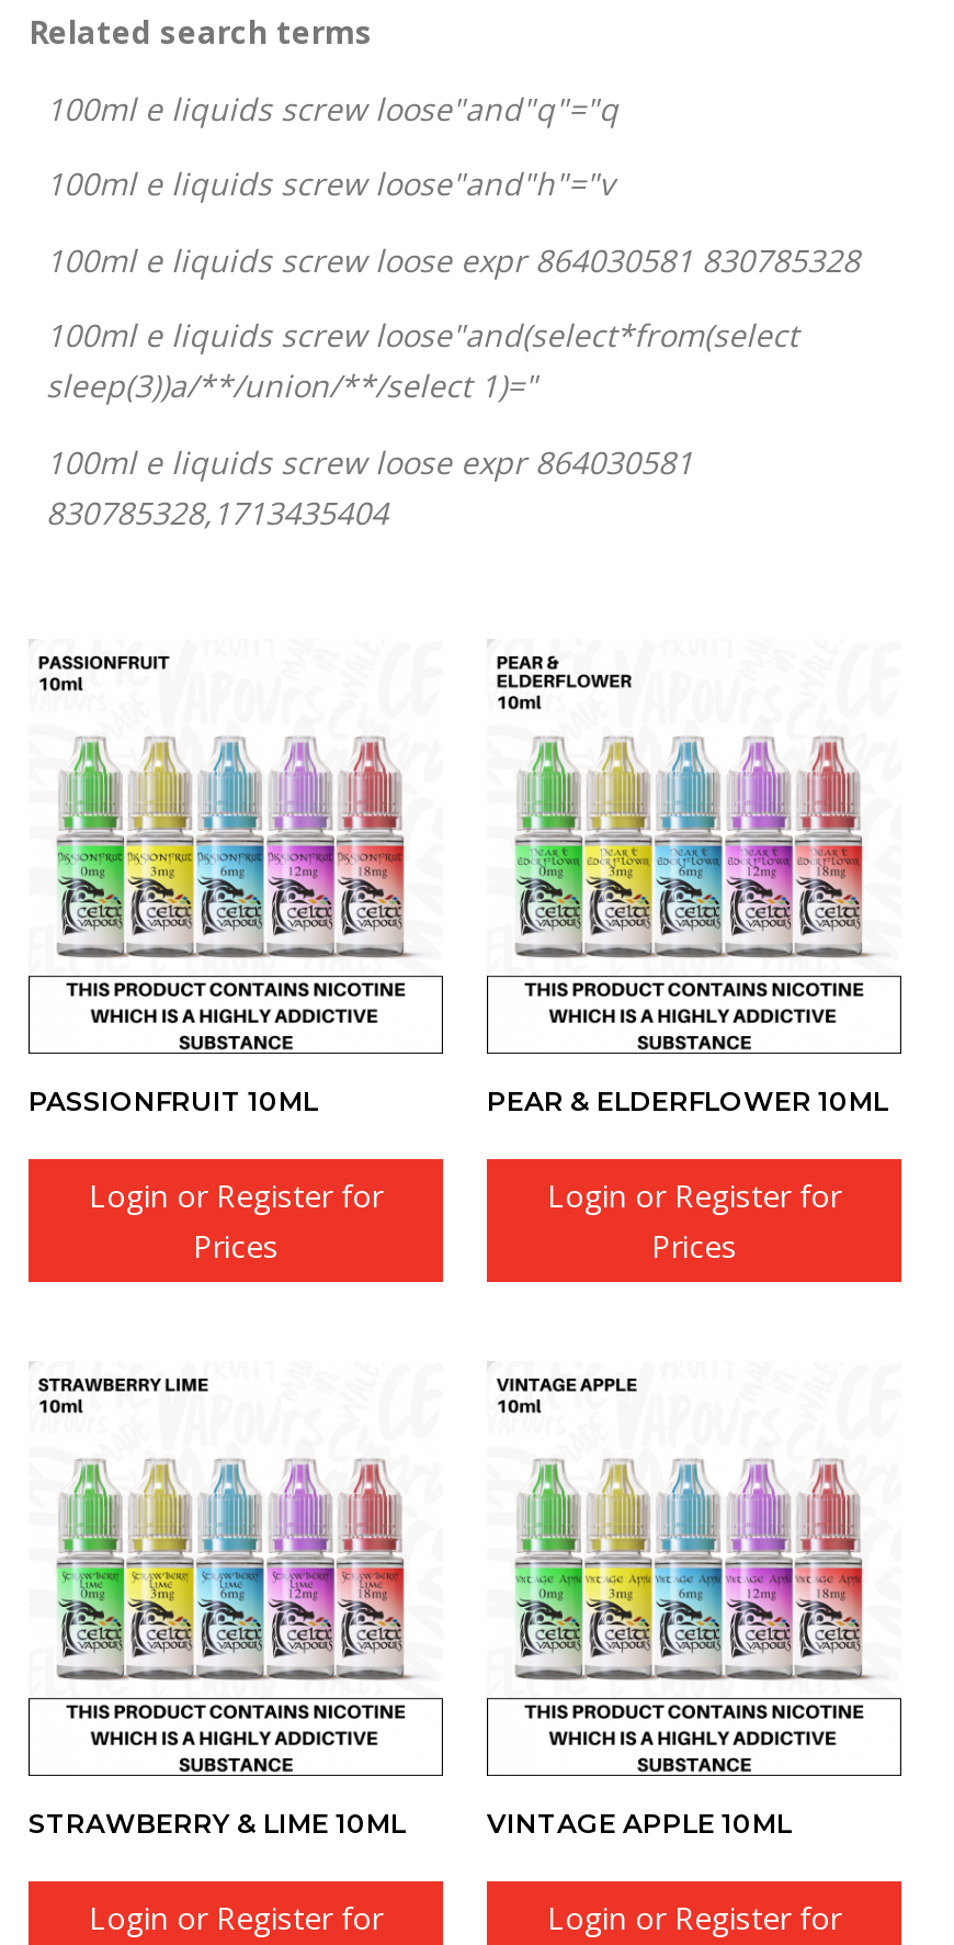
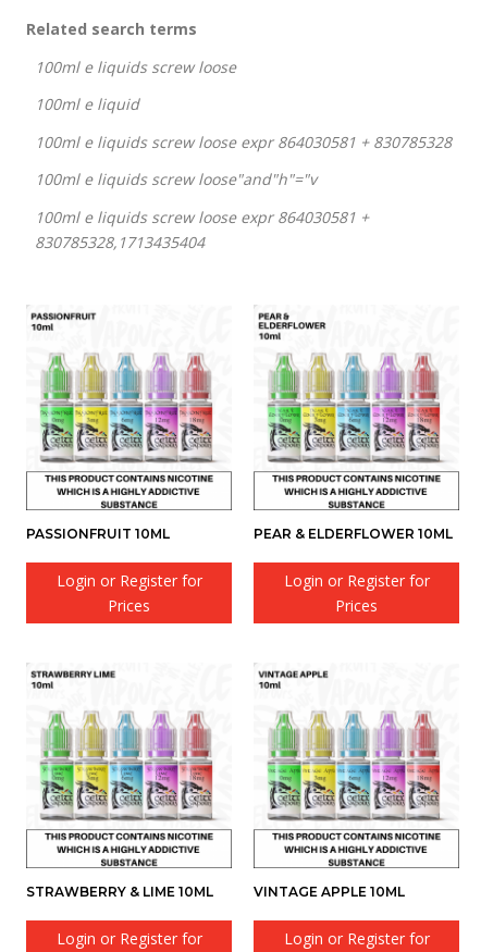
[46,87,618,129] 100ml e liquids screw loose"and"q"="q -> [35,56,452,152] 100ml e liquids screw loose | 100ml e liquid | 100ml e liquids screw loose expr 864030581 + 830785328
moved [46,163,614,204] -> [35,169,317,189]: 100ml e liquids screw loose"and"h"="v
[46,238,860,482] 100ml e liquids screw loose expr 864030581 830785328 | 100ml e liquids screw loose"and(select*from(select | sleep(3))a/**/union/**/select 1)=" | 100ml e liquids screw loose expr 864030581 -> [35,206,369,227] 100ml e liquids screw loose expr 864030581 +

